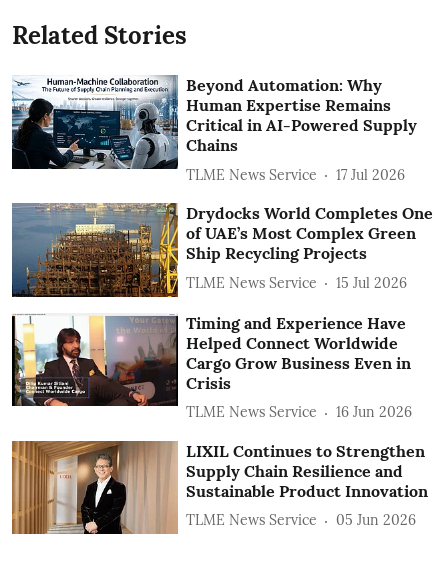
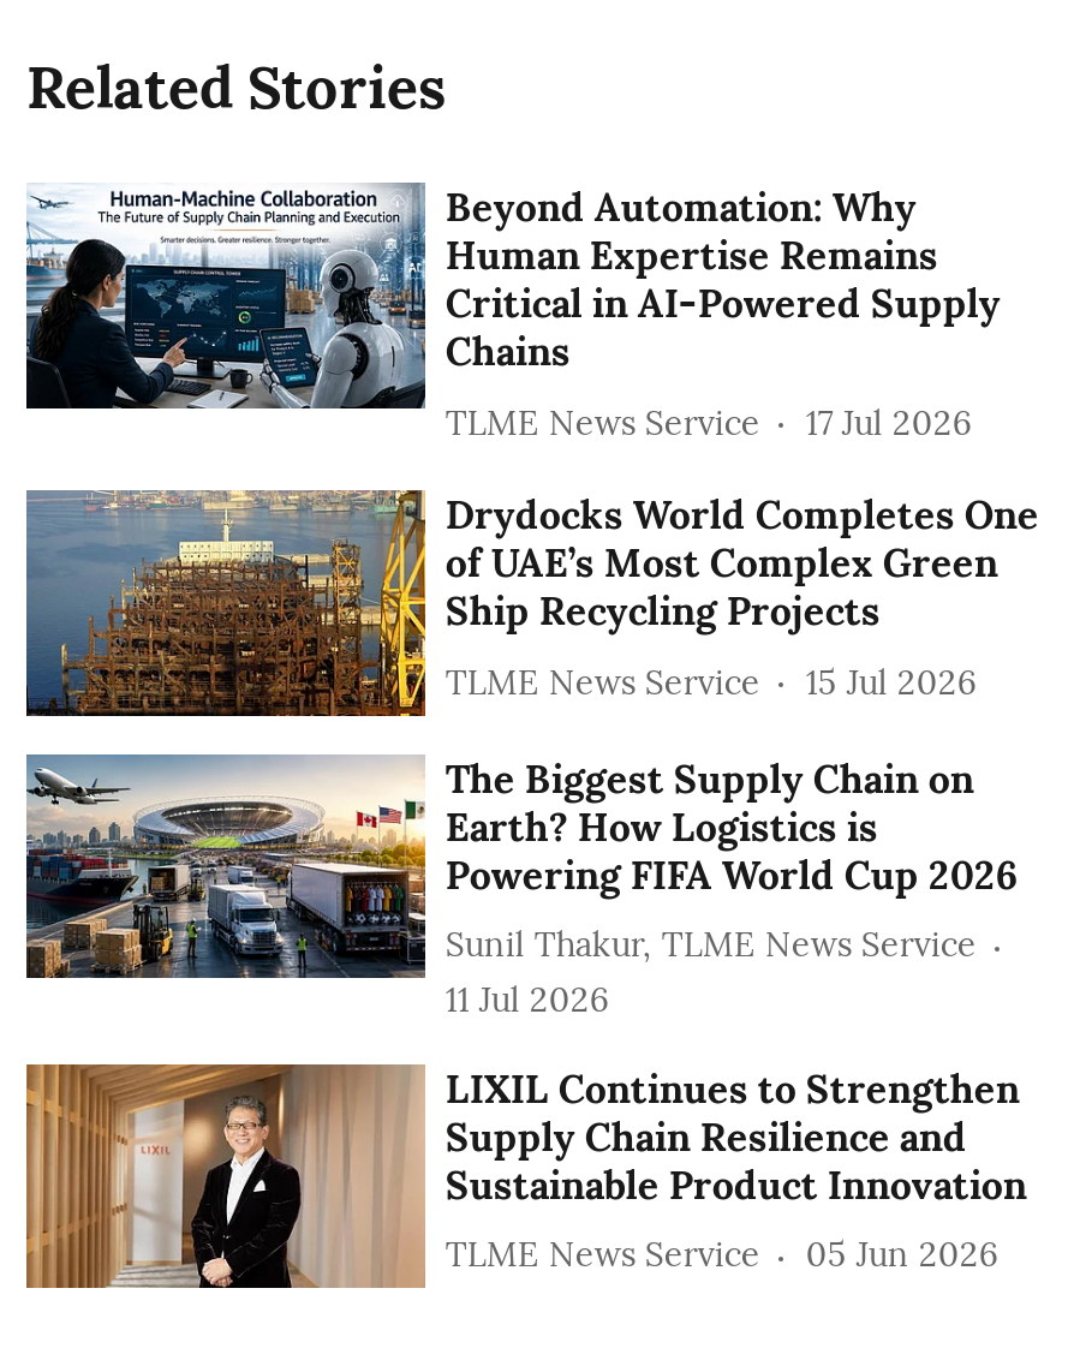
[11,313,411,407] [image] | Timing and Experience Have | Helped Connect Worldwide | Cargo Grow Business Even in | Crisis -> [24,752,1017,980] [image] | The Biggest Supply Chain on | Earth? How Logistics is | Powering FIFA World Cup 2026
[186,403,412,421] TLME News Service | 16 Jun 2026 -> [445,923,976,1020] Sunil Thakur, TLME News Service | 11 Jul 2026

